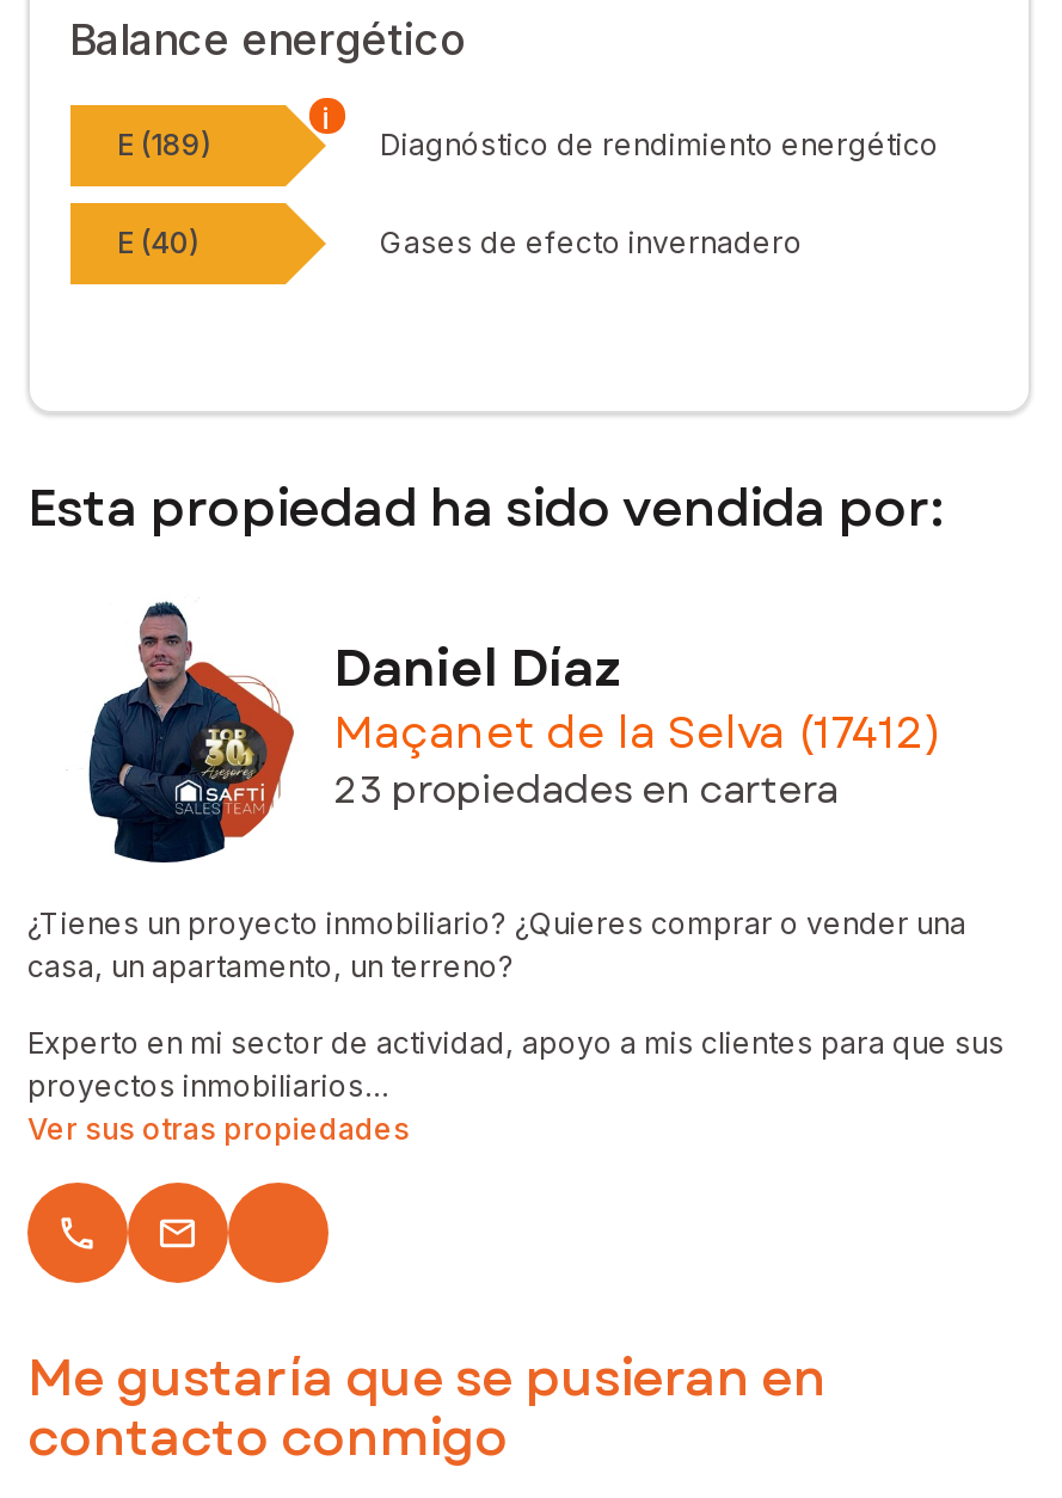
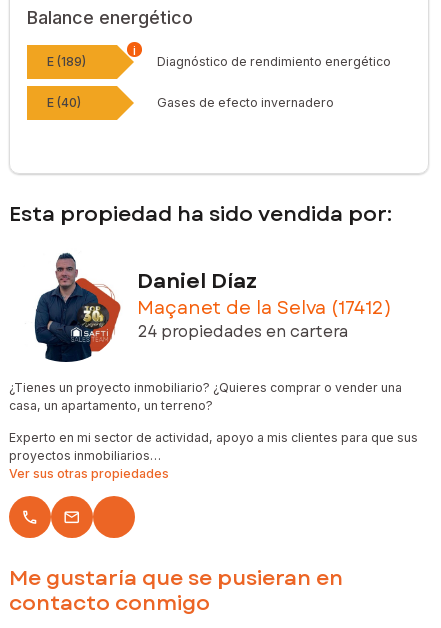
[333,761,837,816] 23 propiedades en cartera -> [137,319,348,342] 24 propiedades en cartera

